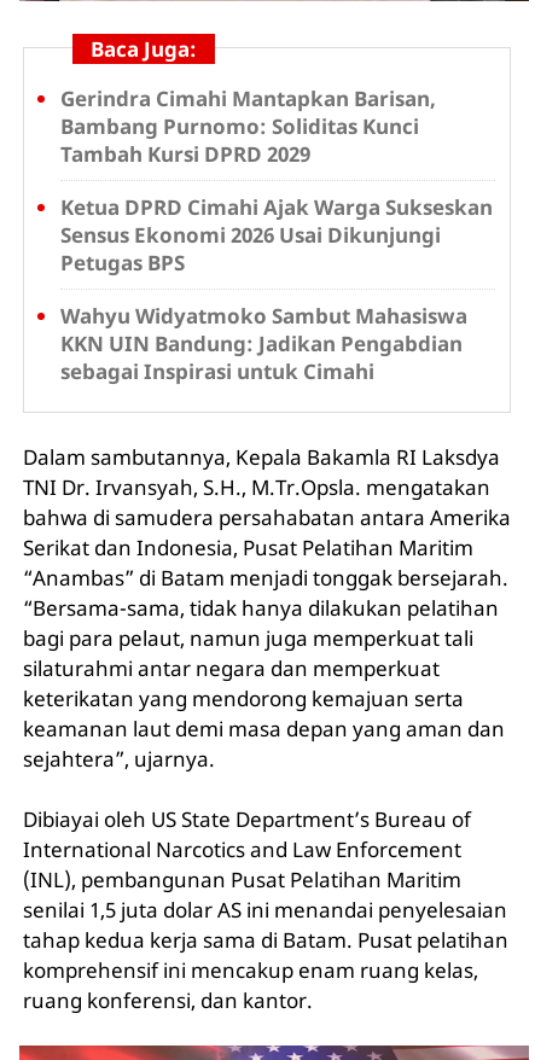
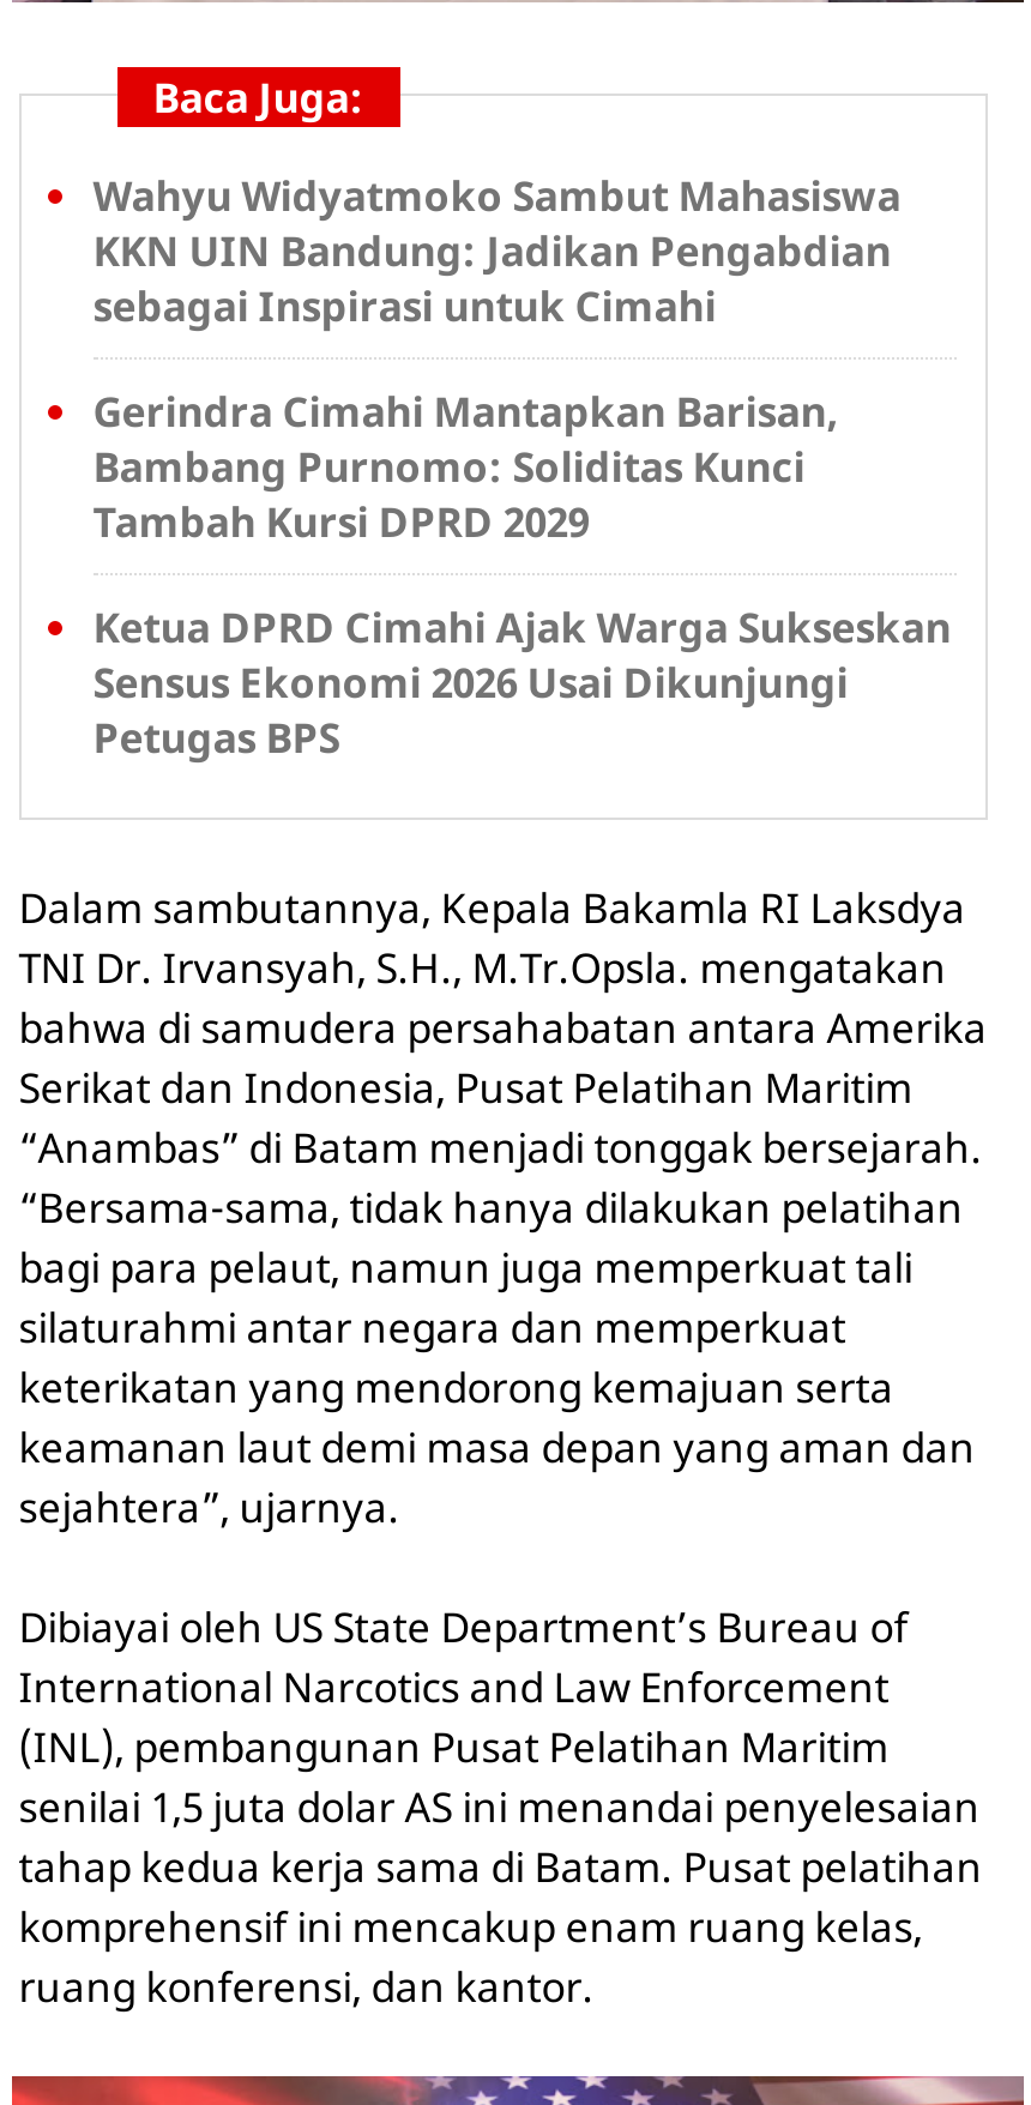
moved [60,84,492,276] -> [93,383,951,764]: Gerindra Cimahi Mantapkan Barisan, | Bambang Purnomo: Soliditas Kunci | Tambah Kursi DPRD 2029 | Ketua DPRD Cimahi Ajak Warga Sukseskan | Sensus Ekonomi 2026 Usai Dikunjungi | Petugas BPS
moved [60,301,467,385] -> [93,167,901,333]: Wahyu Widyatmoko Sambut Mahasiswa | KKN UIN Bandung: Jadikan Pengabdian | sebagai Inspirasi untuk Cimahi

